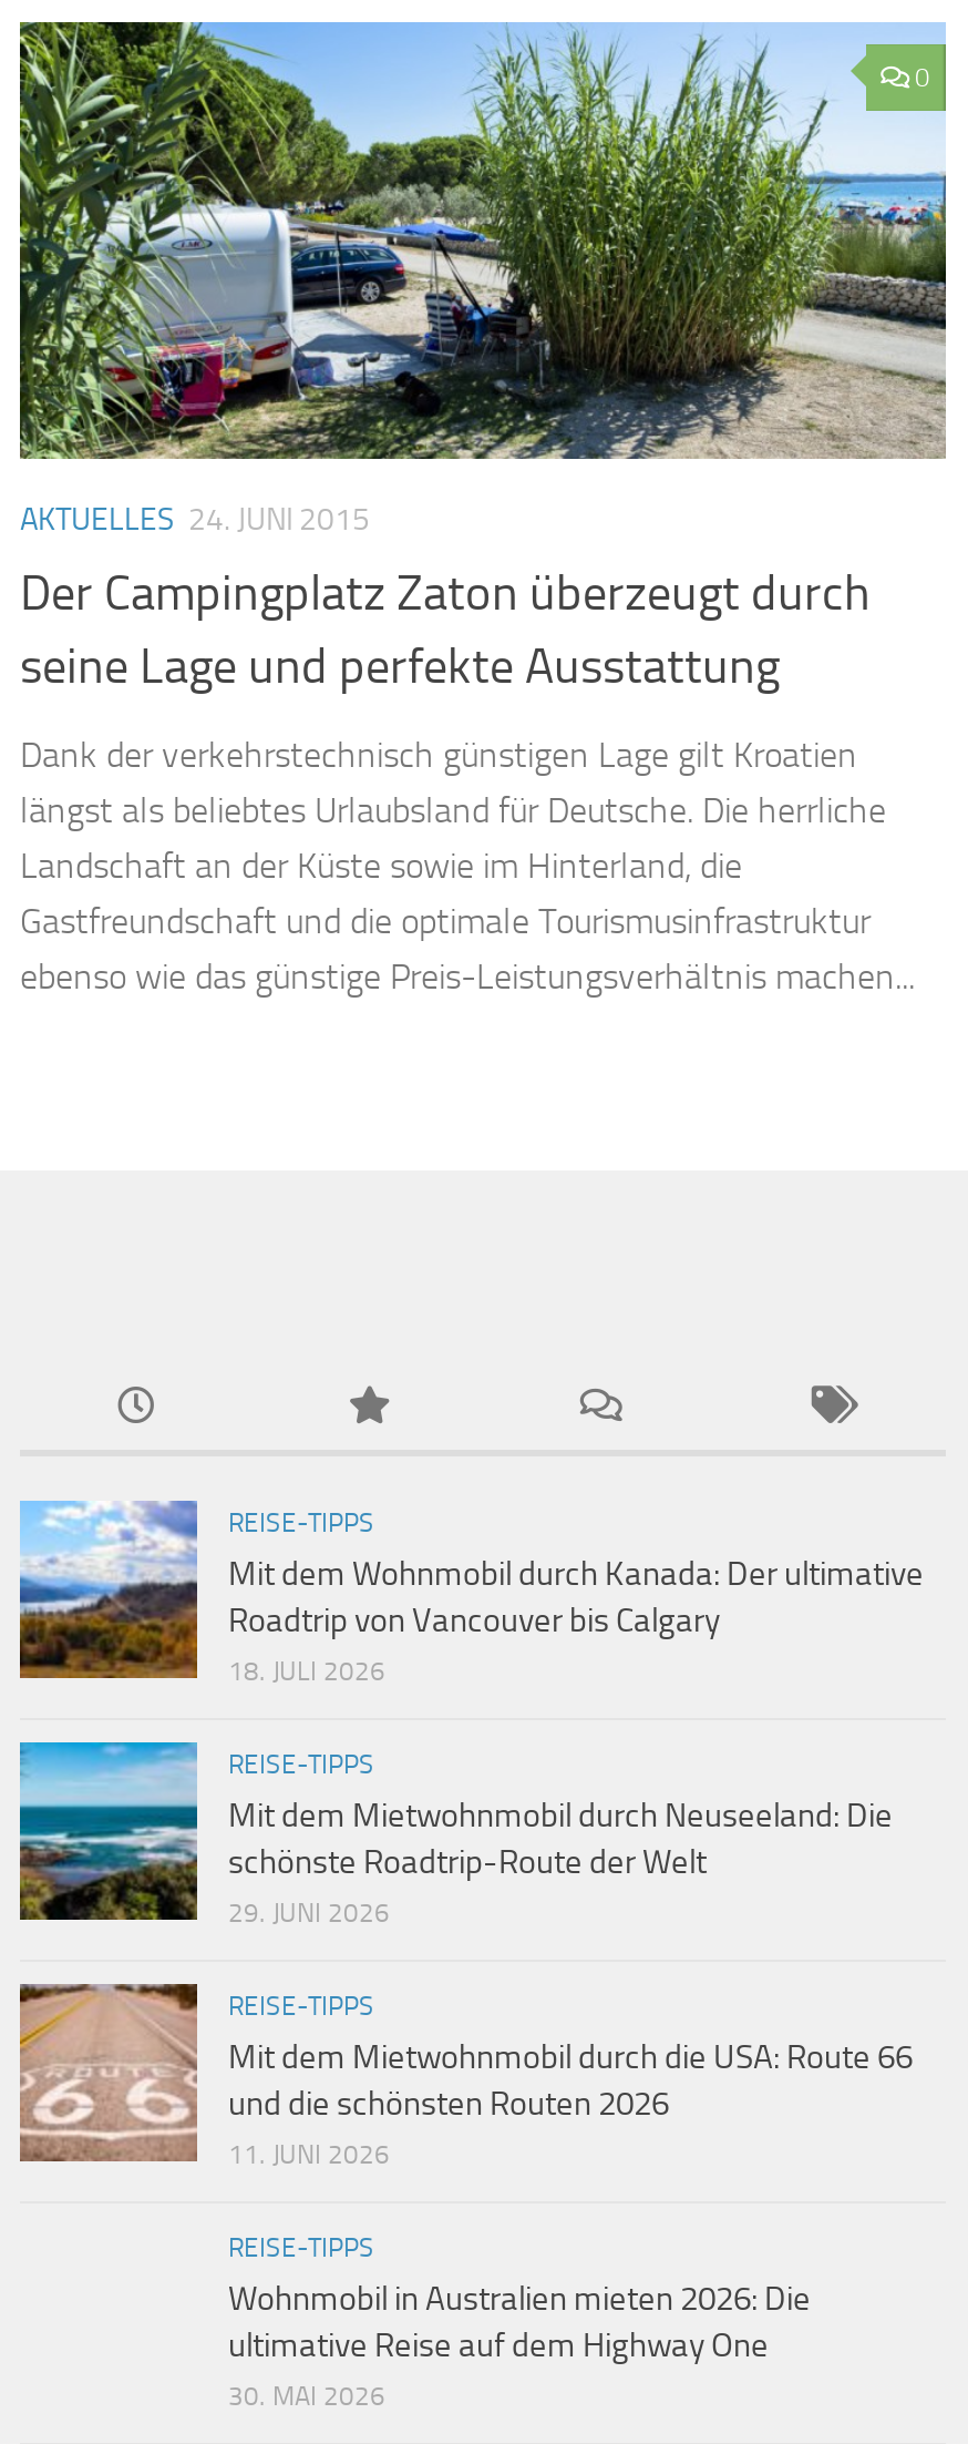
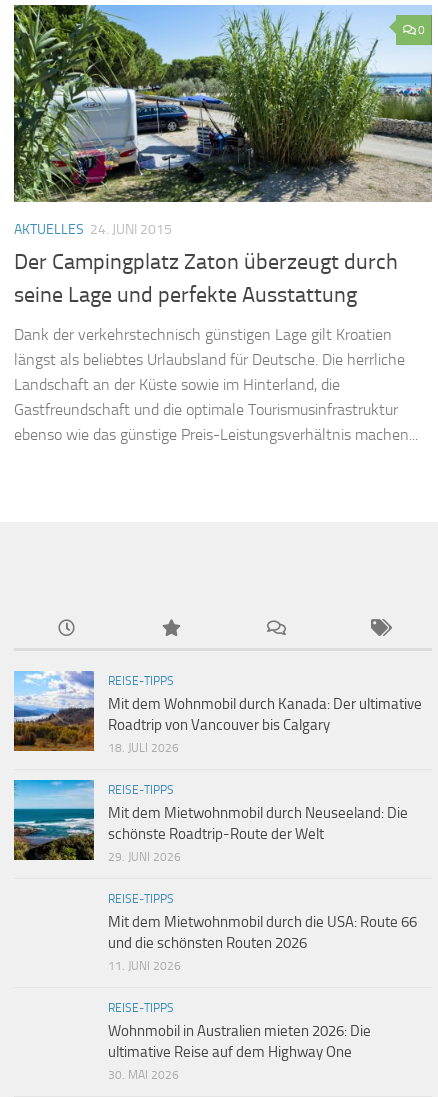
[18,1980,199,2164] [image] -> none

